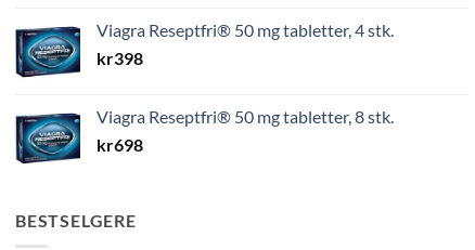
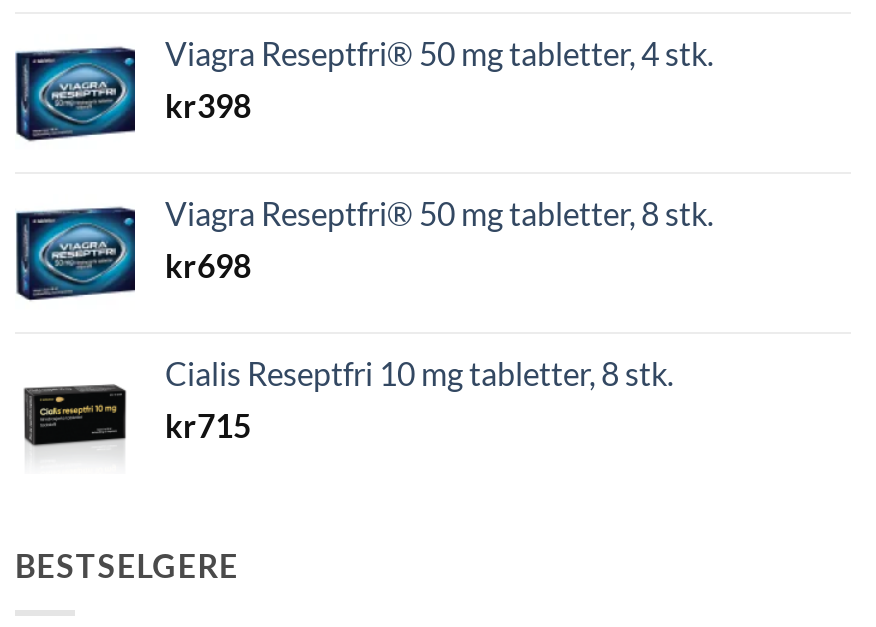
none -> [23,353,673,452] [image] | Cialis Reseptfri 10 mg tabletter, 8 stk. | kr715

